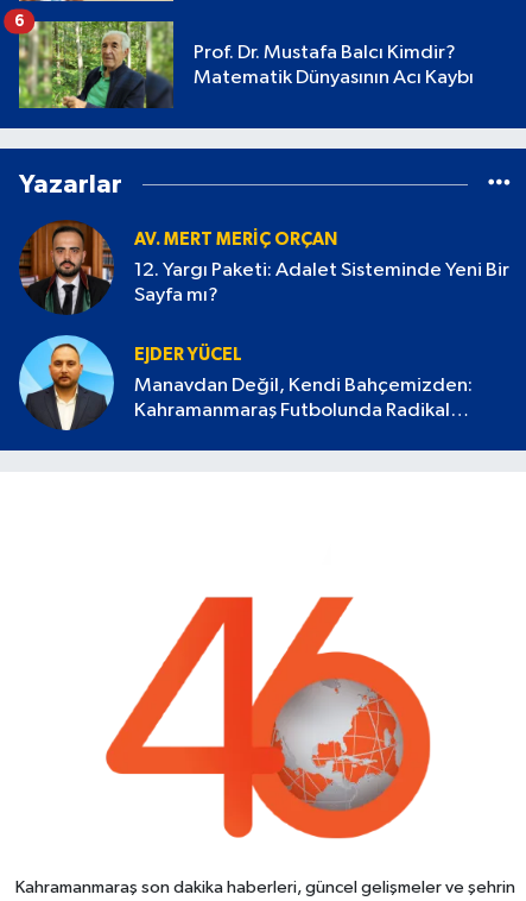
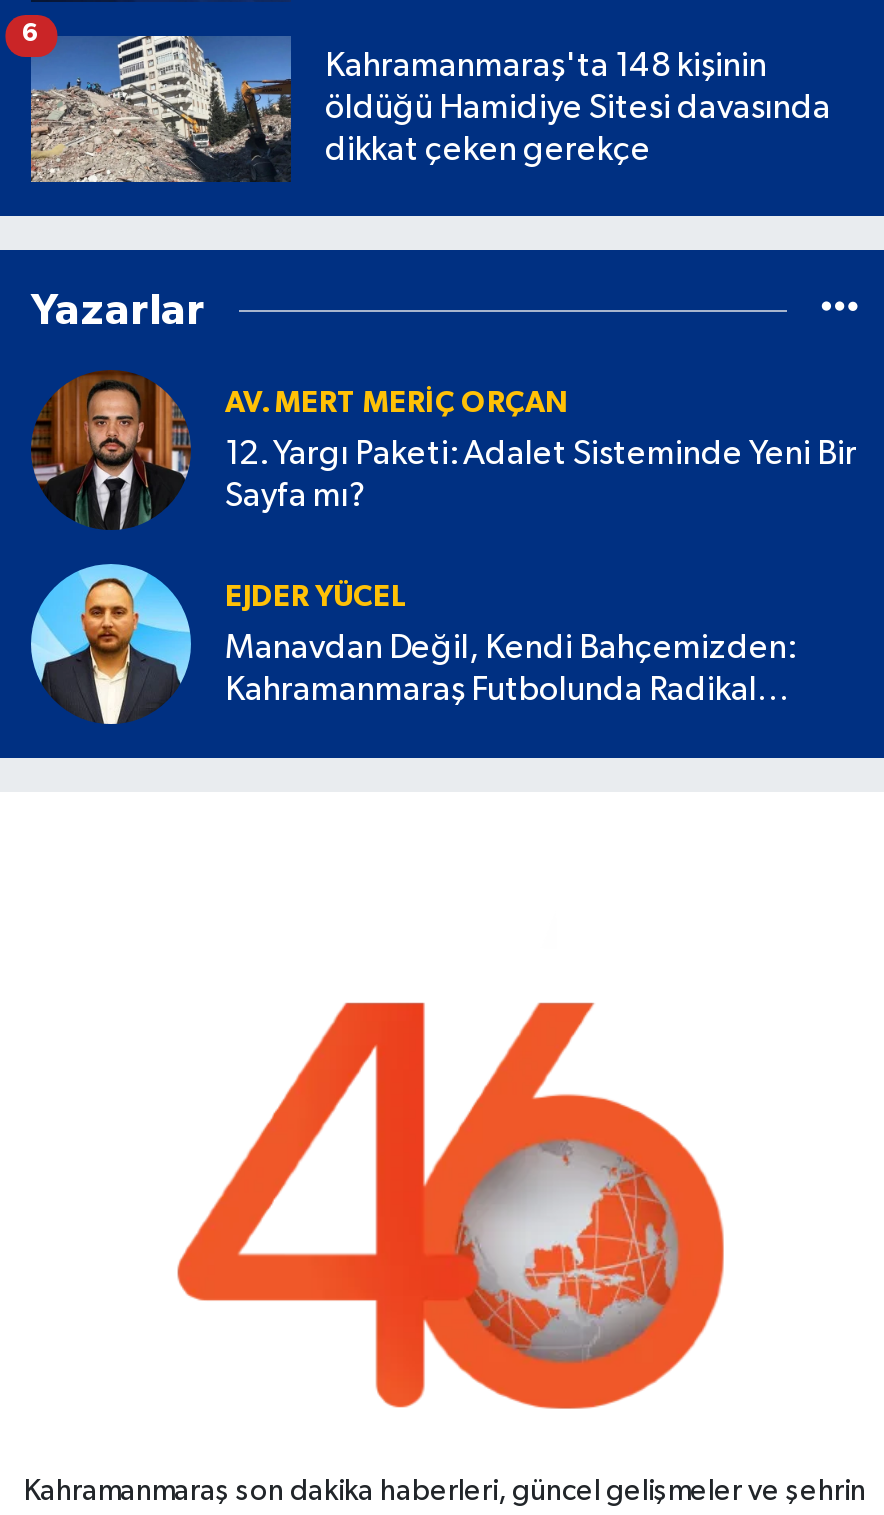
[19,20,474,109] [image] | Prof. Dr. Mustafa Balcı Kimdir? | Matematik Dünyasının Acı Kaybı -> [31,34,831,184] [image] | Kahramanmaraş'ta 148 kişinin | öldüğü Hamidiye Sitesi davasında | dikkat çeken gerekçe

